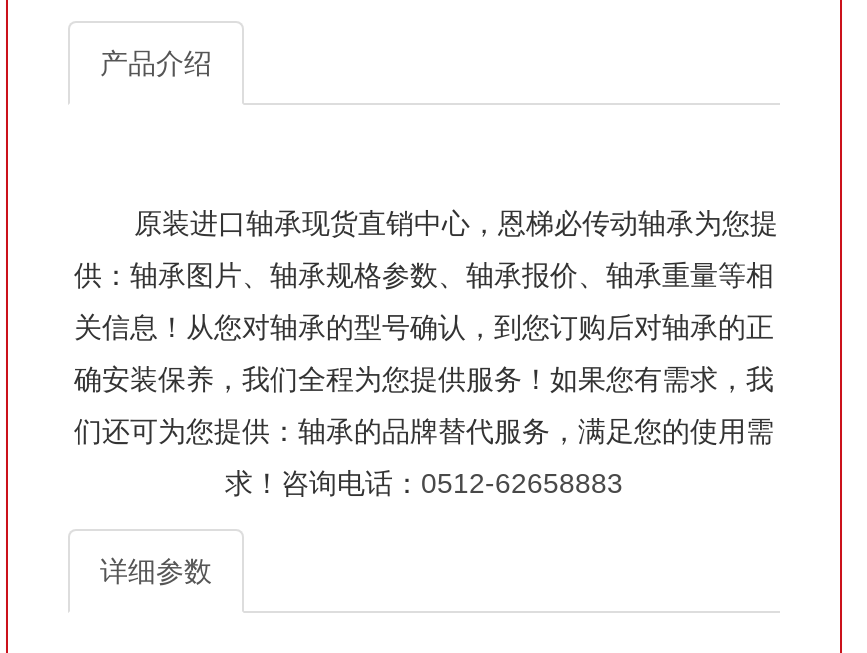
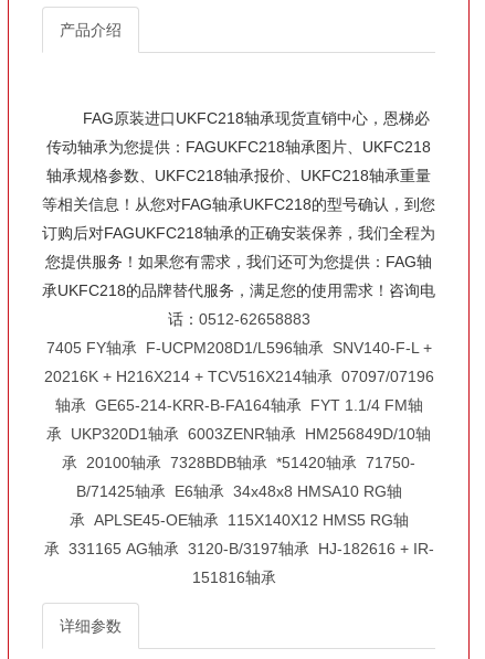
[70,208,778,500] 原装进口轴承现货直销中心，恩梯必传动轴承为您提 | 供：轴承图片、轴承规格参数、轴承报价、轴承重量等相 | 关信息！从您对轴承的型号确认，到您订购后对轴承的正 | 确安装保养，我们全程为您提供服务！如果您有需求，我 | 们还可为您提供：轴承的品牌替代服务，满足您的使用需 | 求！咨询电话：0512-62658883 -> [42,110,435,586] FAG原装进口UKFC218轴承现货直销中心，恩梯必 | 传动轴承为您提供：FAGUKFC218轴承图片、UKFC218 | 轴承规格参数、UKFC218轴承报价、UKFC218轴承重量 | 等相关信息！从您对FAG轴承UKFC218的型号确认，到您 | 订购后对FAGUKFC218轴承的正确安装保养，我们全程为 | 您提供服务！如果您有需求，我们还可为您提供：FAG轴 | 承UKFC218的品牌替代服务，满足您的使用需求！咨询电 | 话：0512-62658883 | 7405 FY轴承 F-UCPM208D1/L596轴承 SNV140-F-L + | 20216K + H216X214 + TCV516X214轴承 07097/07196 | 轴承 GE65-214-KRR-B-FA164轴承 FYT 1.1/4 FM轴 | 承 UKP320D1轴承 6003ZENR轴承 HM256849D/10轴 | 承 20100轴承 7328BDB轴承 *51420轴承 71750- | B/71425轴承 E6轴承 34x48x8 HMSA10 RG轴 | 承 APLSE45-OE轴承 115X140X12 HMS5 RG轴 | 承 331165 AG轴承 3120-B/3197轴承 HJ-182616 + IR- | 151816轴承

